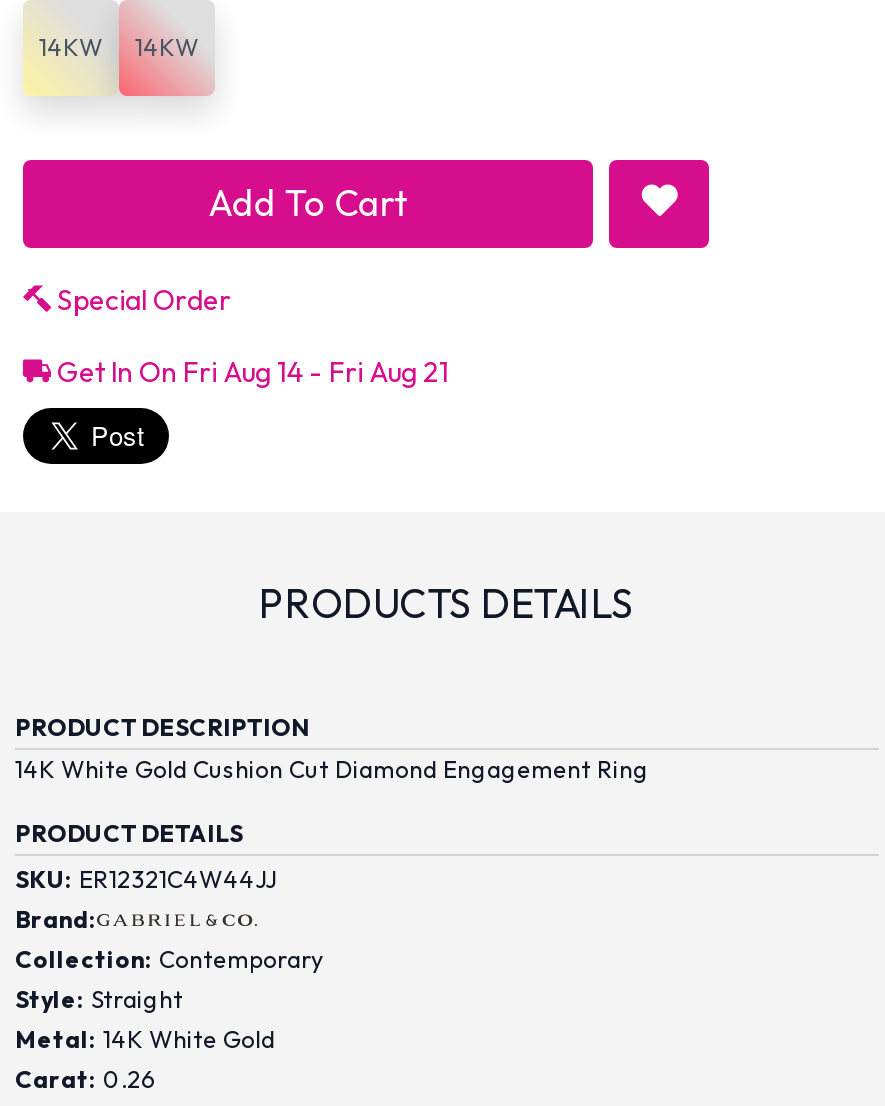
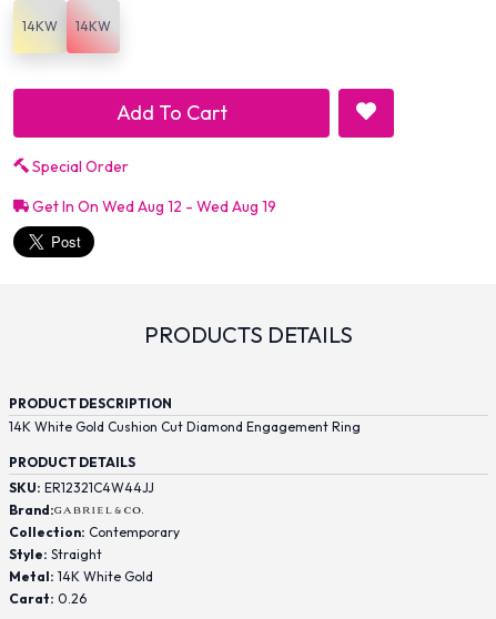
[51,355,449,391] Get In On Fri Aug 14 - Fri Aug 21 -> [29,197,276,217] Get In On Wed Aug 12 - Wed Aug 19

